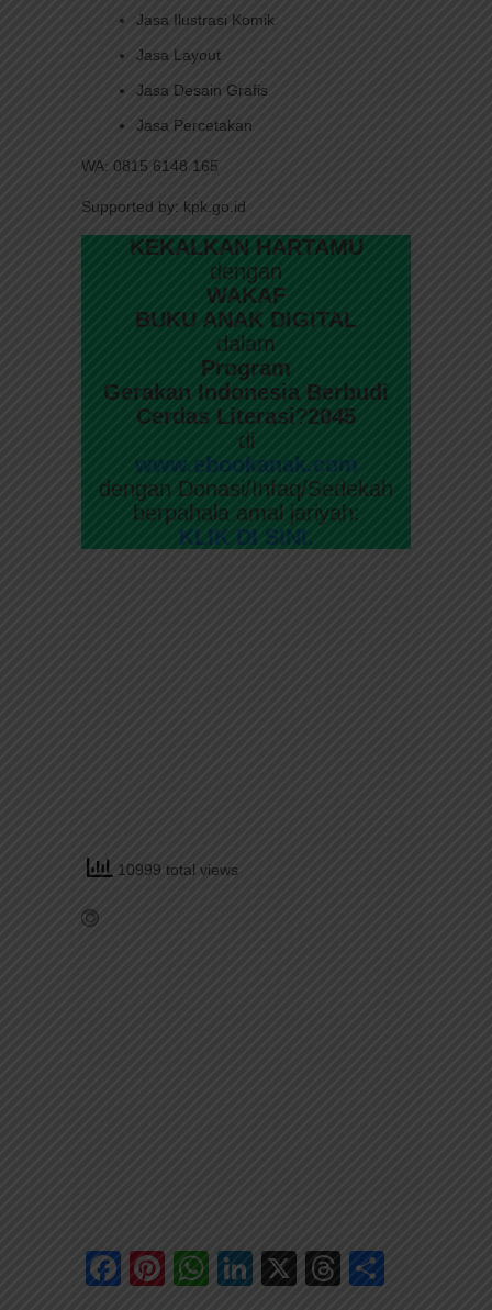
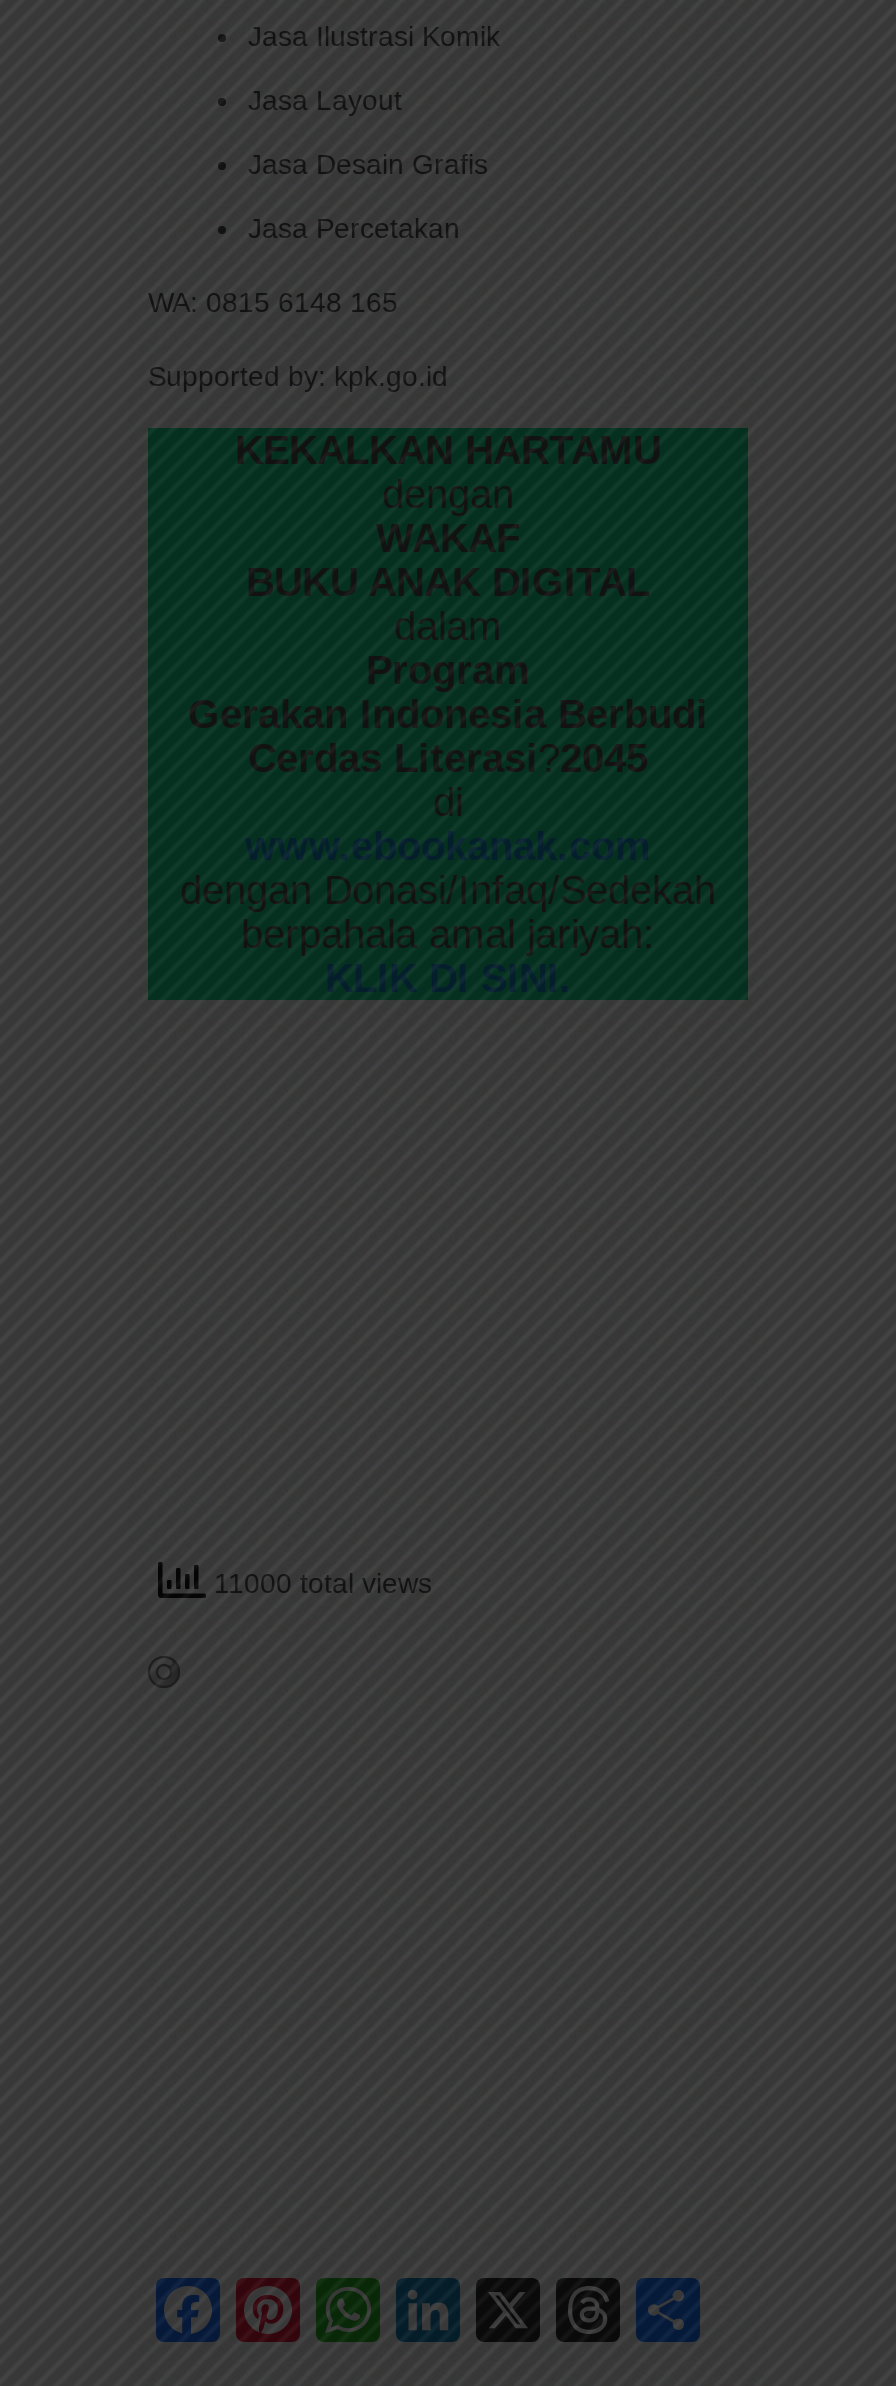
[113,861,238,878] 10999 total views -> [206,1568,432,1600] 11000 total views

